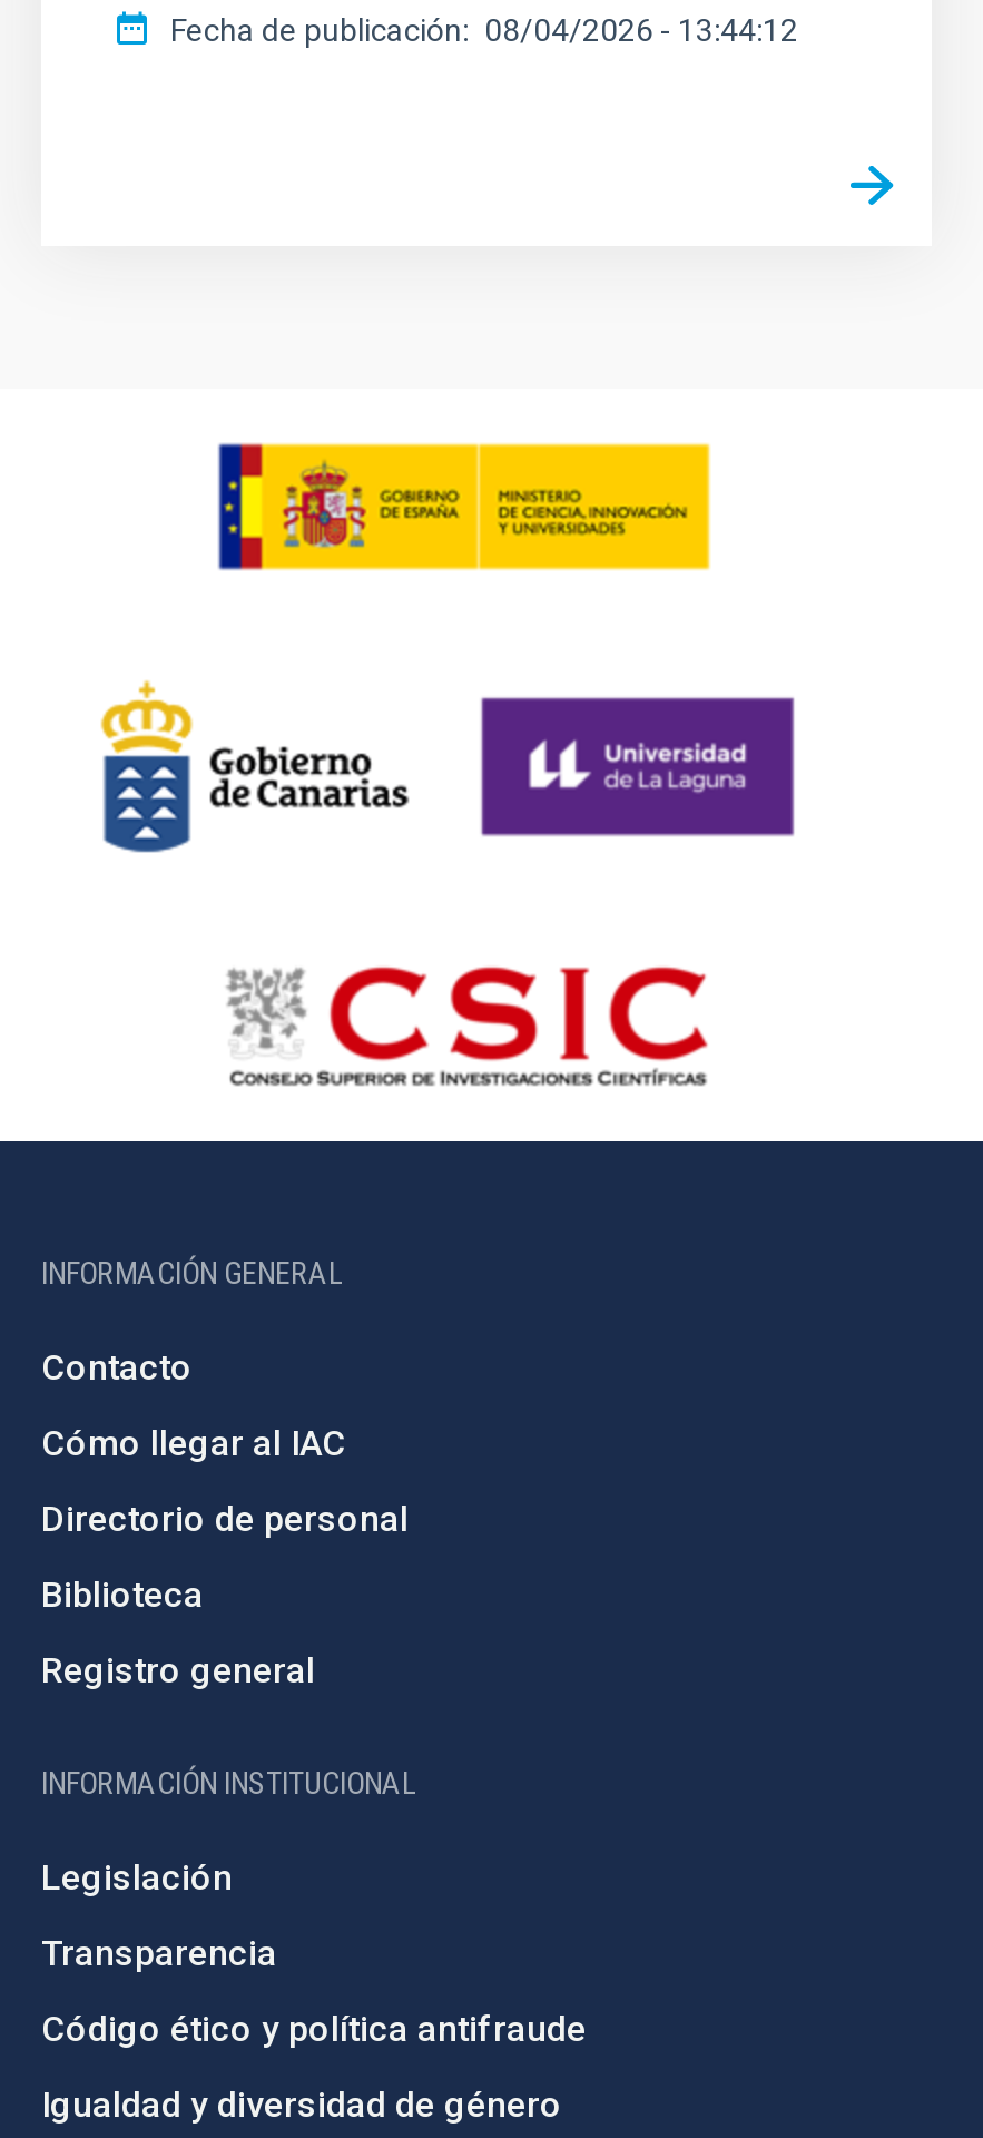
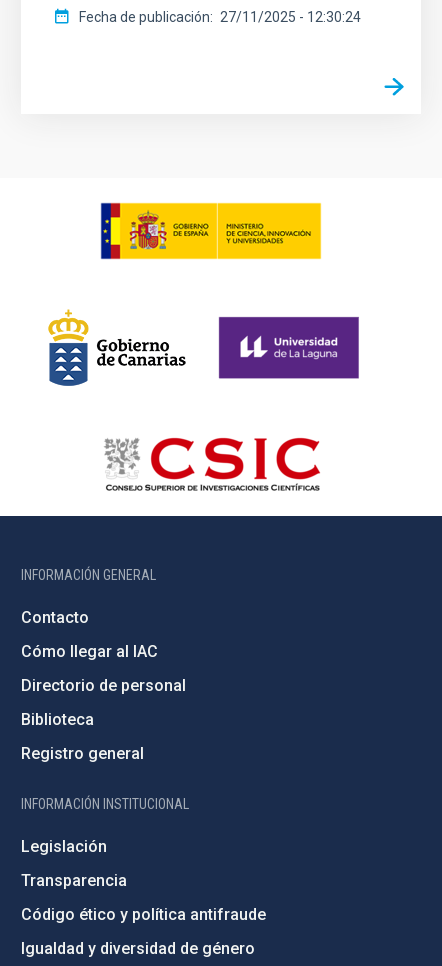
[170,12,798,47] Fecha de publicación 08/04/2026 - 13:44:12 -> [79,9,361,25] Fecha de publicación 27/11/2025 - 12:30:24

